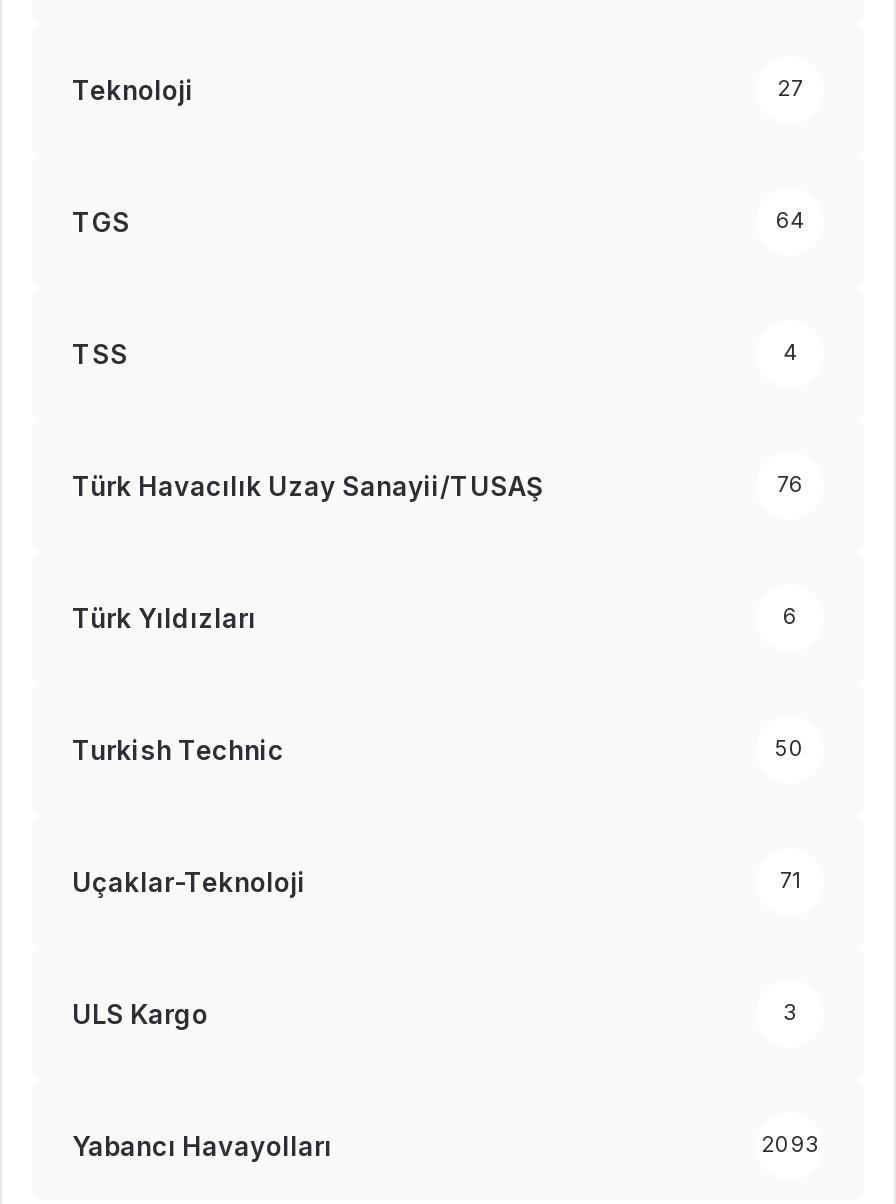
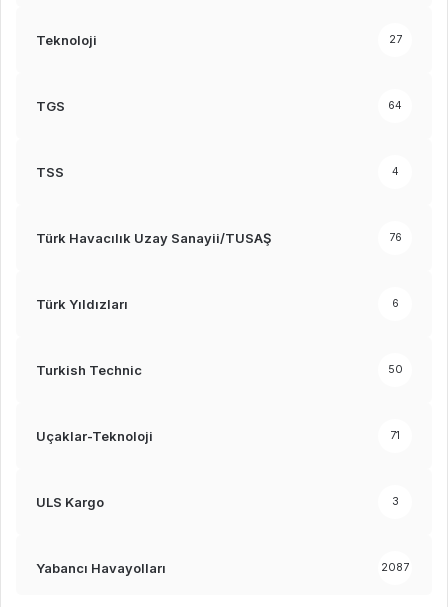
[761,1133,819,1159] 2093 -> [381,561,409,574] 2087

